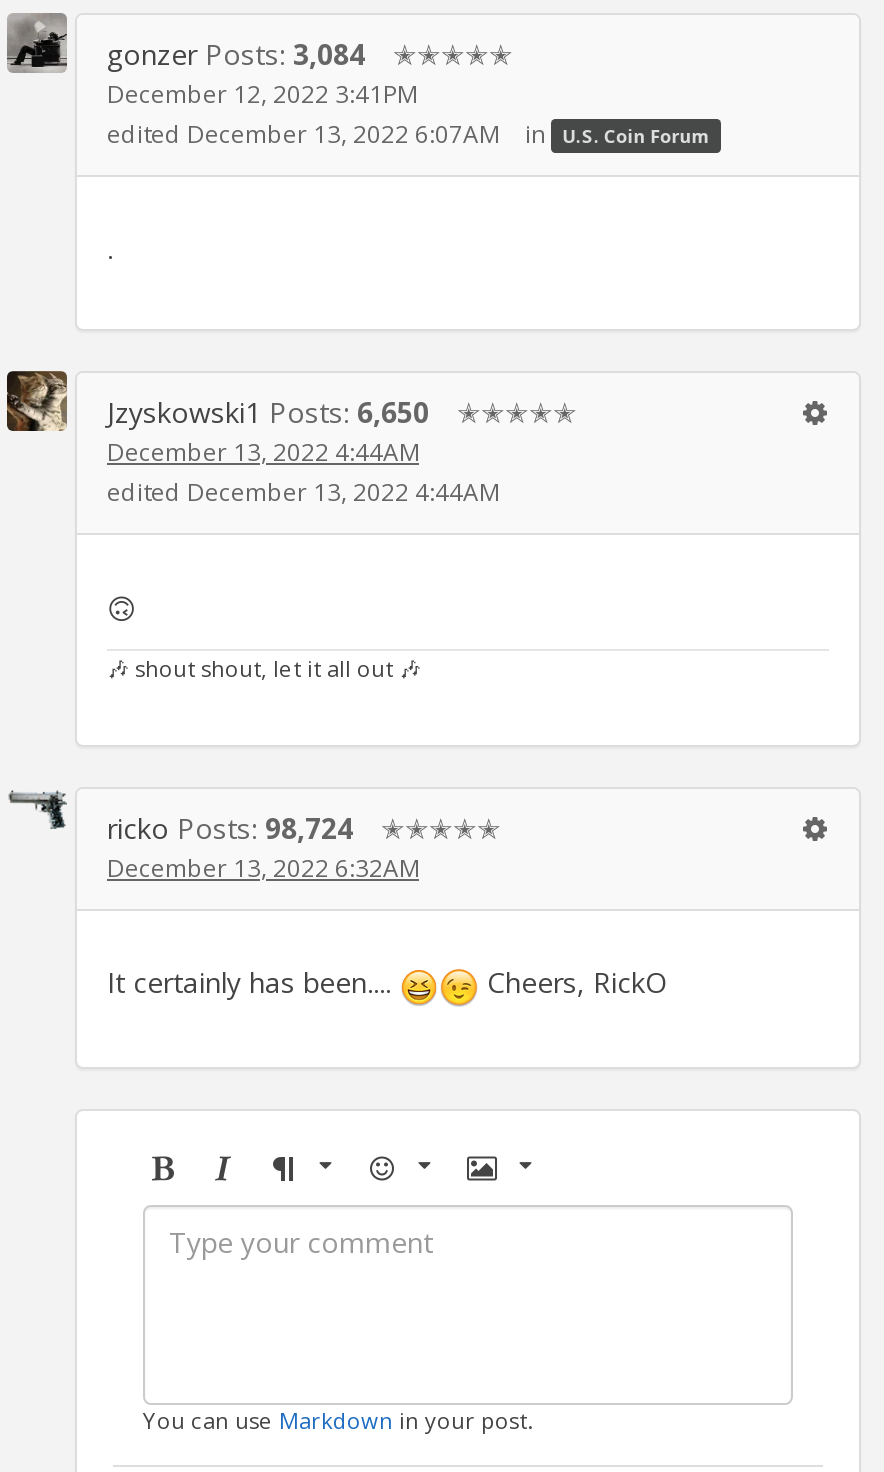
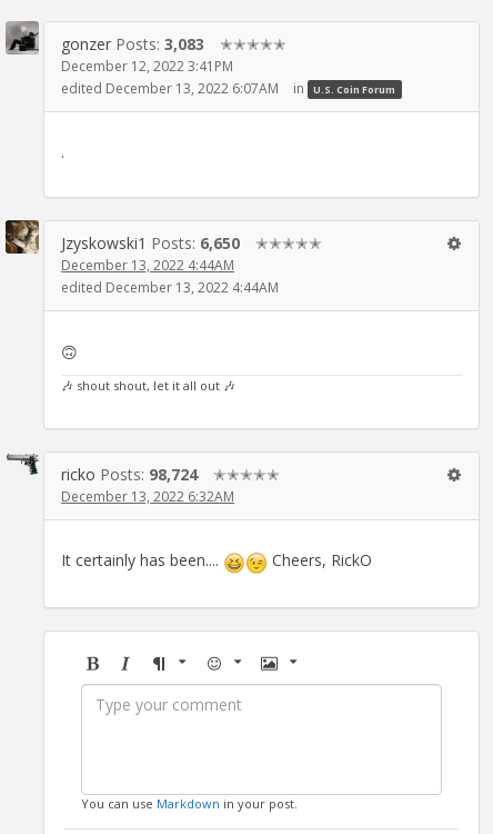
[107,34,365,72] gonzer Posts: 3,084 -> [61,33,204,54] gonzer Posts: 3,083

